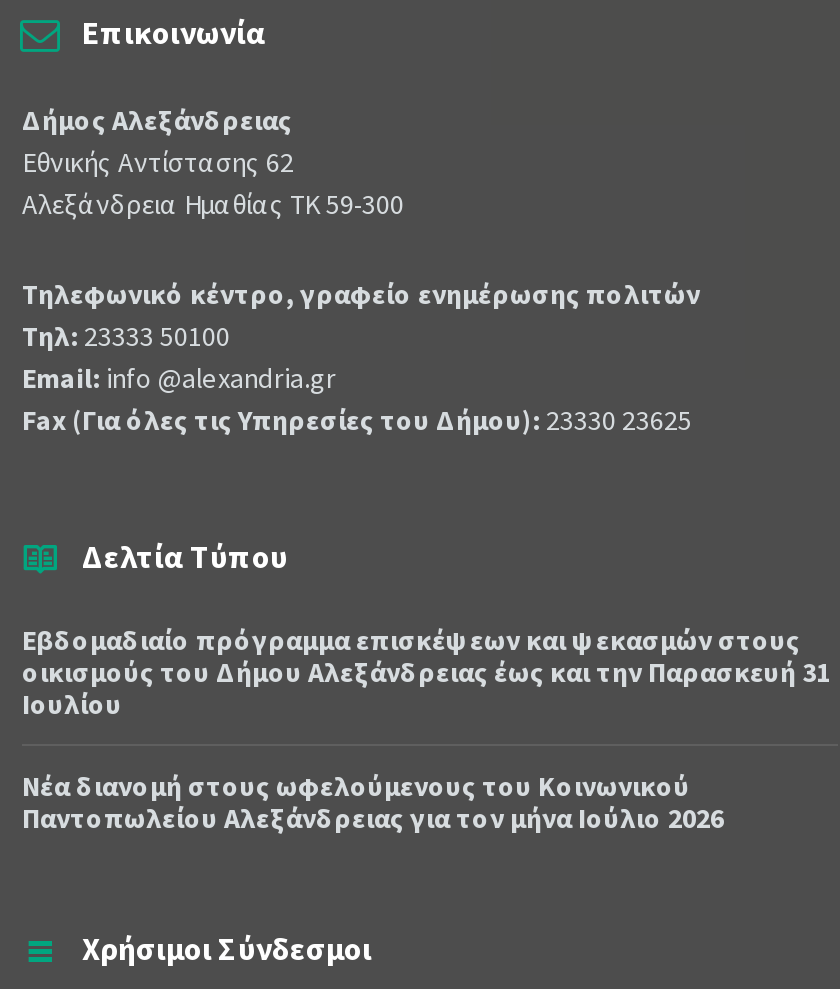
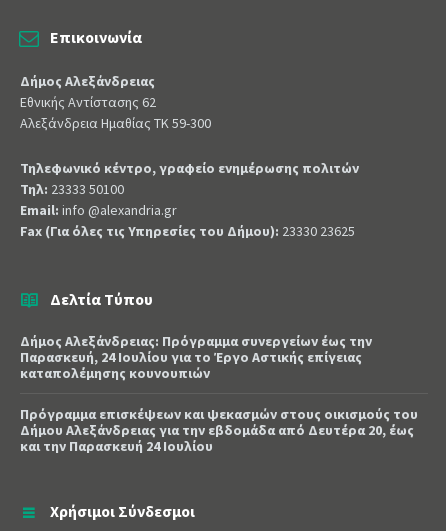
[22,623,830,723] Eβδομαδιαίo πρόγραμμα επισκέψεων και ψεκασμών στους | οικισμούς του Δήμου Αλεξάνδρειας έως και την Παρασκευή 31 | Ιουλίου -> [20,332,372,382] Δήμος Αλεξάνδρειας: Πρόγραμμα συνεργείων έως την | Παρασκευή, 24 Ιουλίου για το Έργο Αστικής επίγειας | καταπολέμησης κουνουπιών
[22,769,724,837] Νέα διανομή στους ωφελούμενους του Κοινωνικού | Παντοπωλείου Αλεξάνδρειας για τον μήνα Ιούλιο 2026 -> [20,405,418,455] Πρόγραμμα επισκέψεων και ψεκασμών στους οικισμούς του | Δήμου Αλεξάνδρειας για την εβδομάδα από Δευτέρα 20, έως | και την Παρασκευή 24 Ιουλίου

